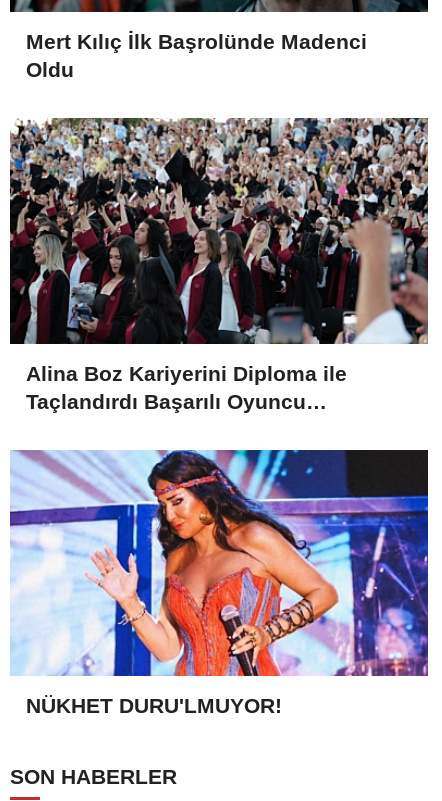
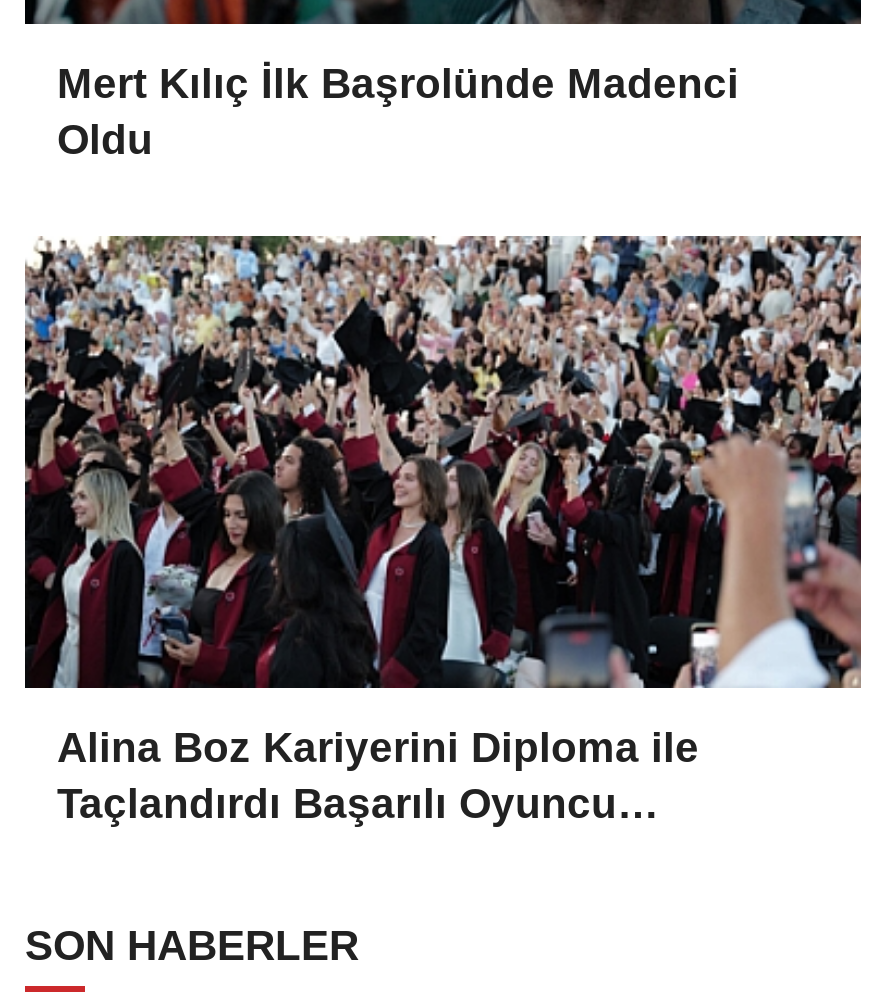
[9,449,429,717] [image] | NÜKHET DURU'LMUYOR! -> none

